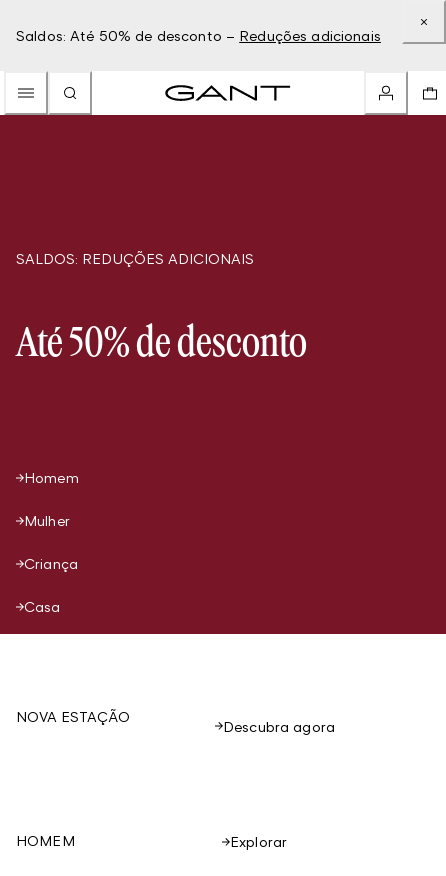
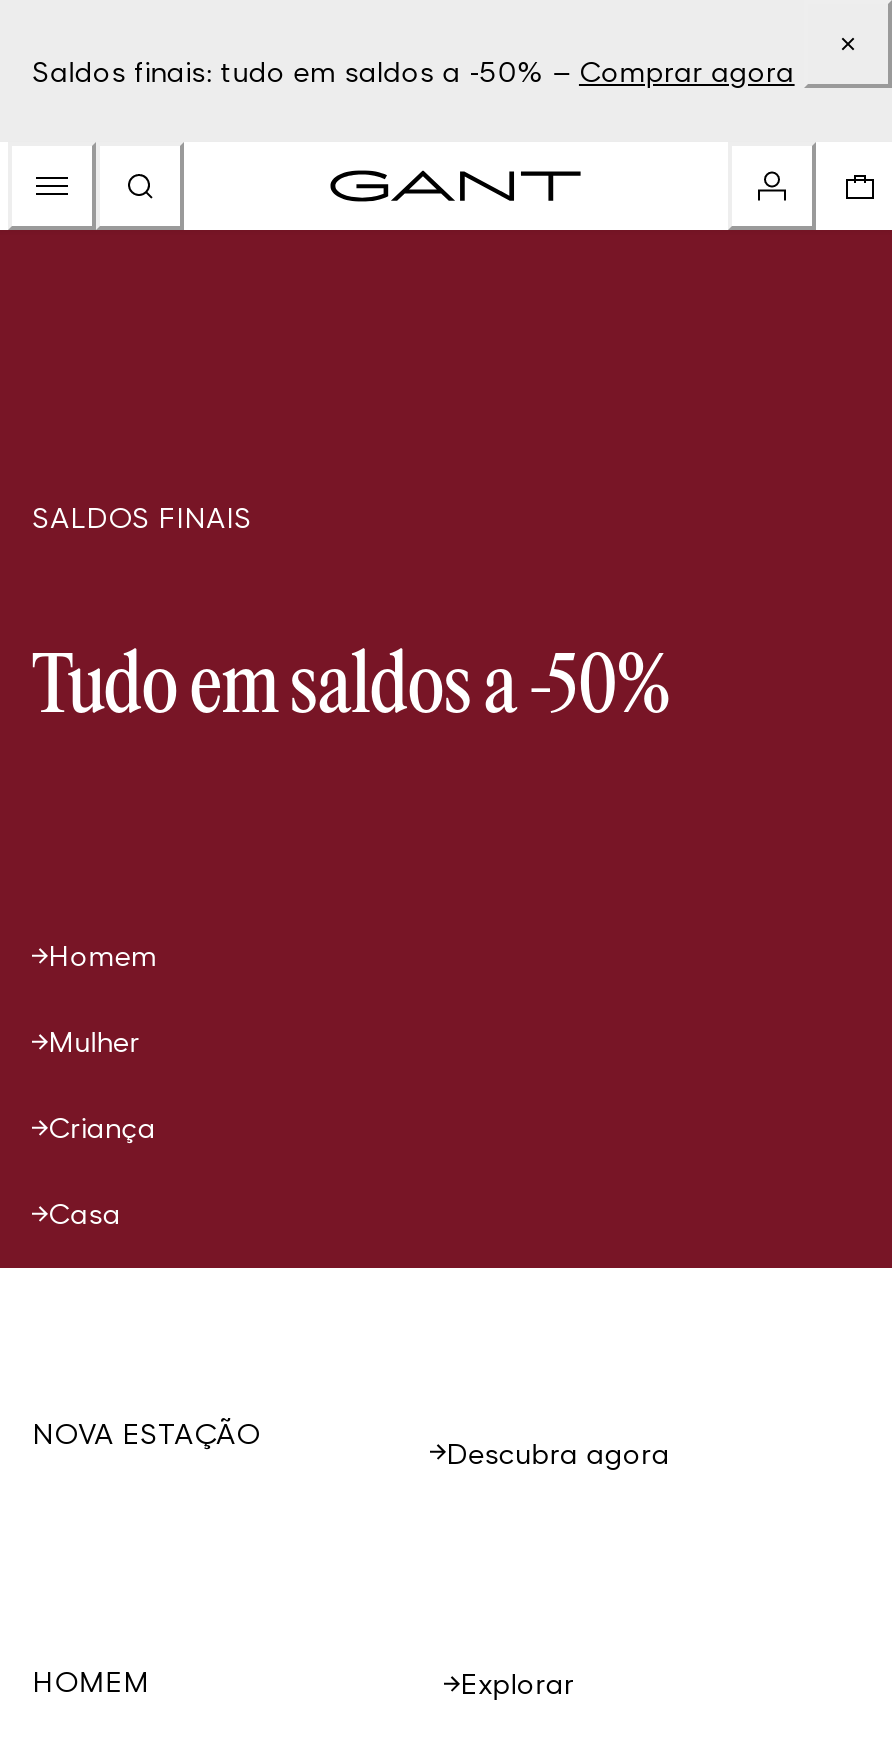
[16,27,381,44] Saldos: Até 50% de desconto – Reduções adicionais -> [32,54,795,88] Saldos finais: tudo em saldos a -50% – Comprar agora
[16,250,254,267] SALDOS: REDUÇÕES ADICIONAIS -> [32,500,252,534] SALDOS FINAIS
[16,324,307,365] Até 50% de desconto -> [32,648,670,730] Tudo em saldos a -50%

